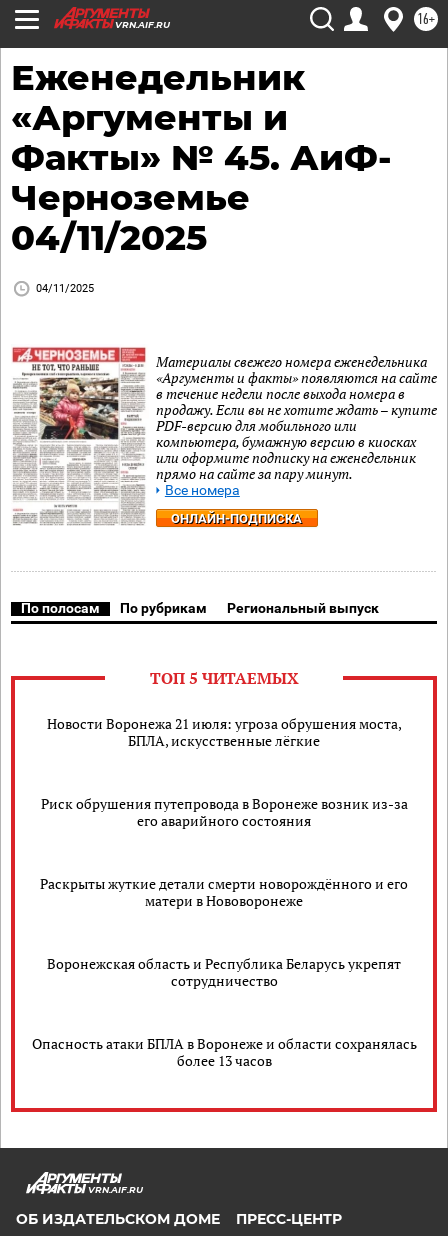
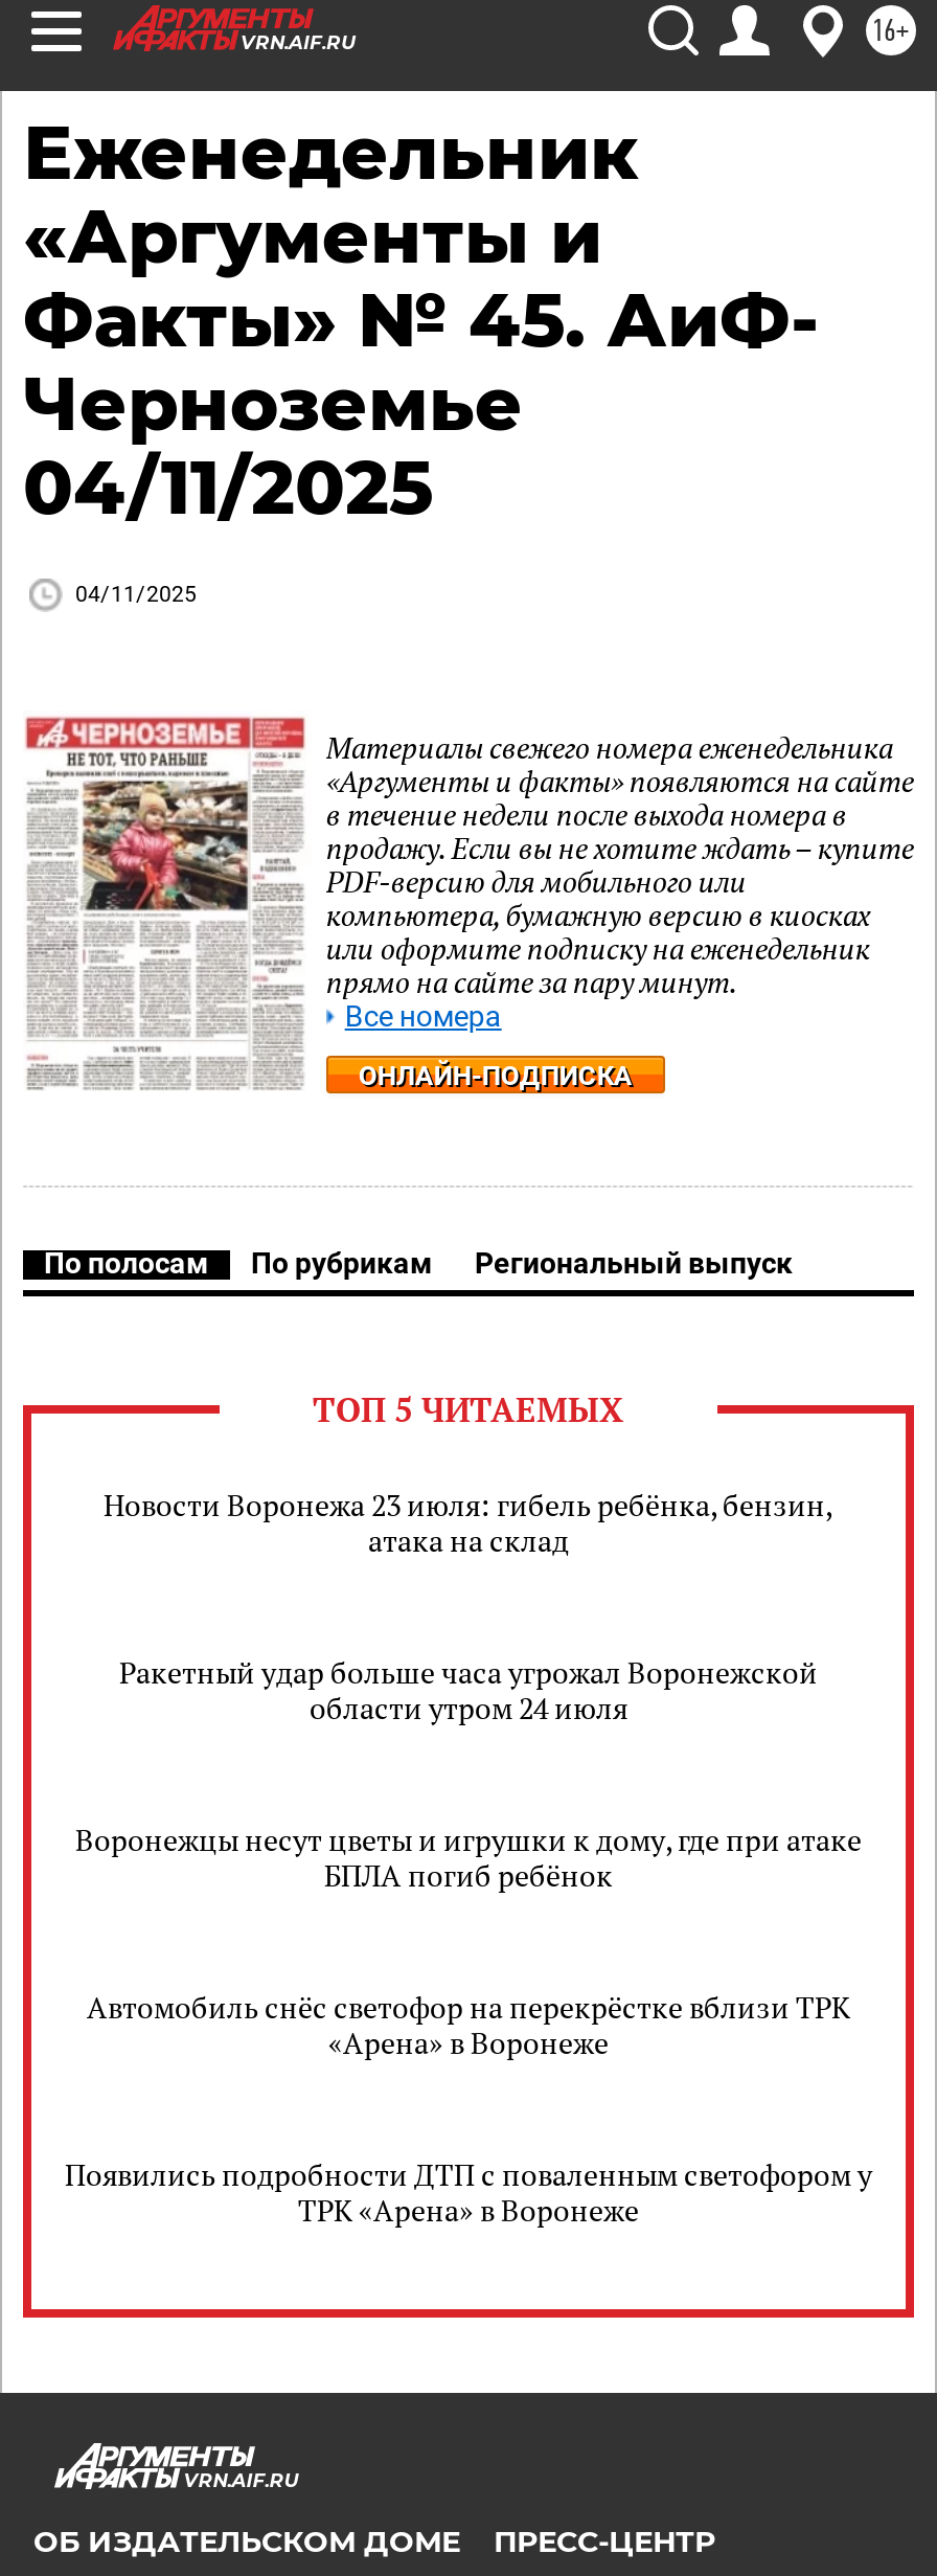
[46,714,401,750] Новости Воронежа 21 июля: угроза обрушения моста, | БПЛА, искусственные лёгкие -> [104,1485,833,1560] Новости Воронежа 23 июля: гибель ребёнка, бензин, | атака на склад
[40,794,407,830] Риск обрушения путепровода в Воронеже возник из-за | его аварийного состояния -> [119,1652,818,1727] Ракетный удар больше часа угрожал Воронежской | области утром 24 июля
[40,874,408,910] Раскрыты жуткие детали смерти новорождённого и его | матери в Нововоронеже -> [75,1820,862,1895] Воронежцы несут цветы и игрушки к дому, где при атаке | БПЛА погиб ребёнок
[47,954,401,990] Воронежская область и Республика Беларусь укрепят | сотрудничество -> [87,1987,850,2062] Автомобиль снёс светофор на перекрёстке вблизи ТРК | «Арена» в Воронеже
[31,1034,416,1070] Опасность атаки БПЛА в Воронеже и области сохранялась | более 13 часов -> [65,2154,872,2230] Появились подробности ДТП с поваленным светофором у | ТРК «Арена» в Воронеже

